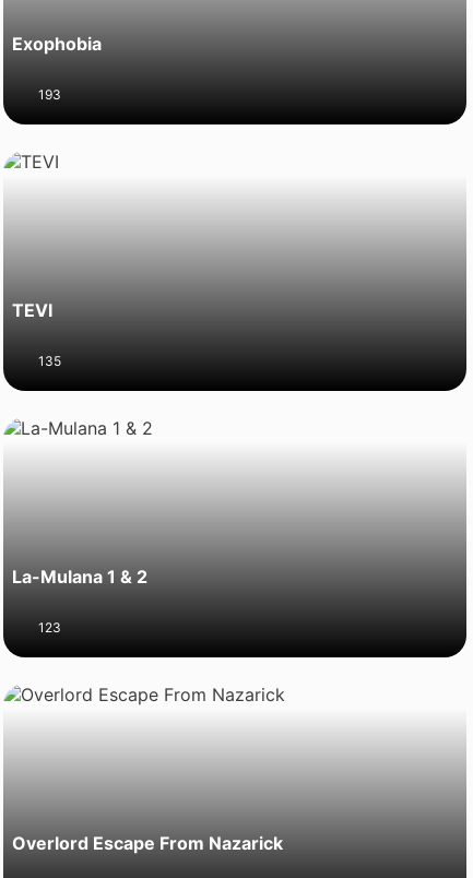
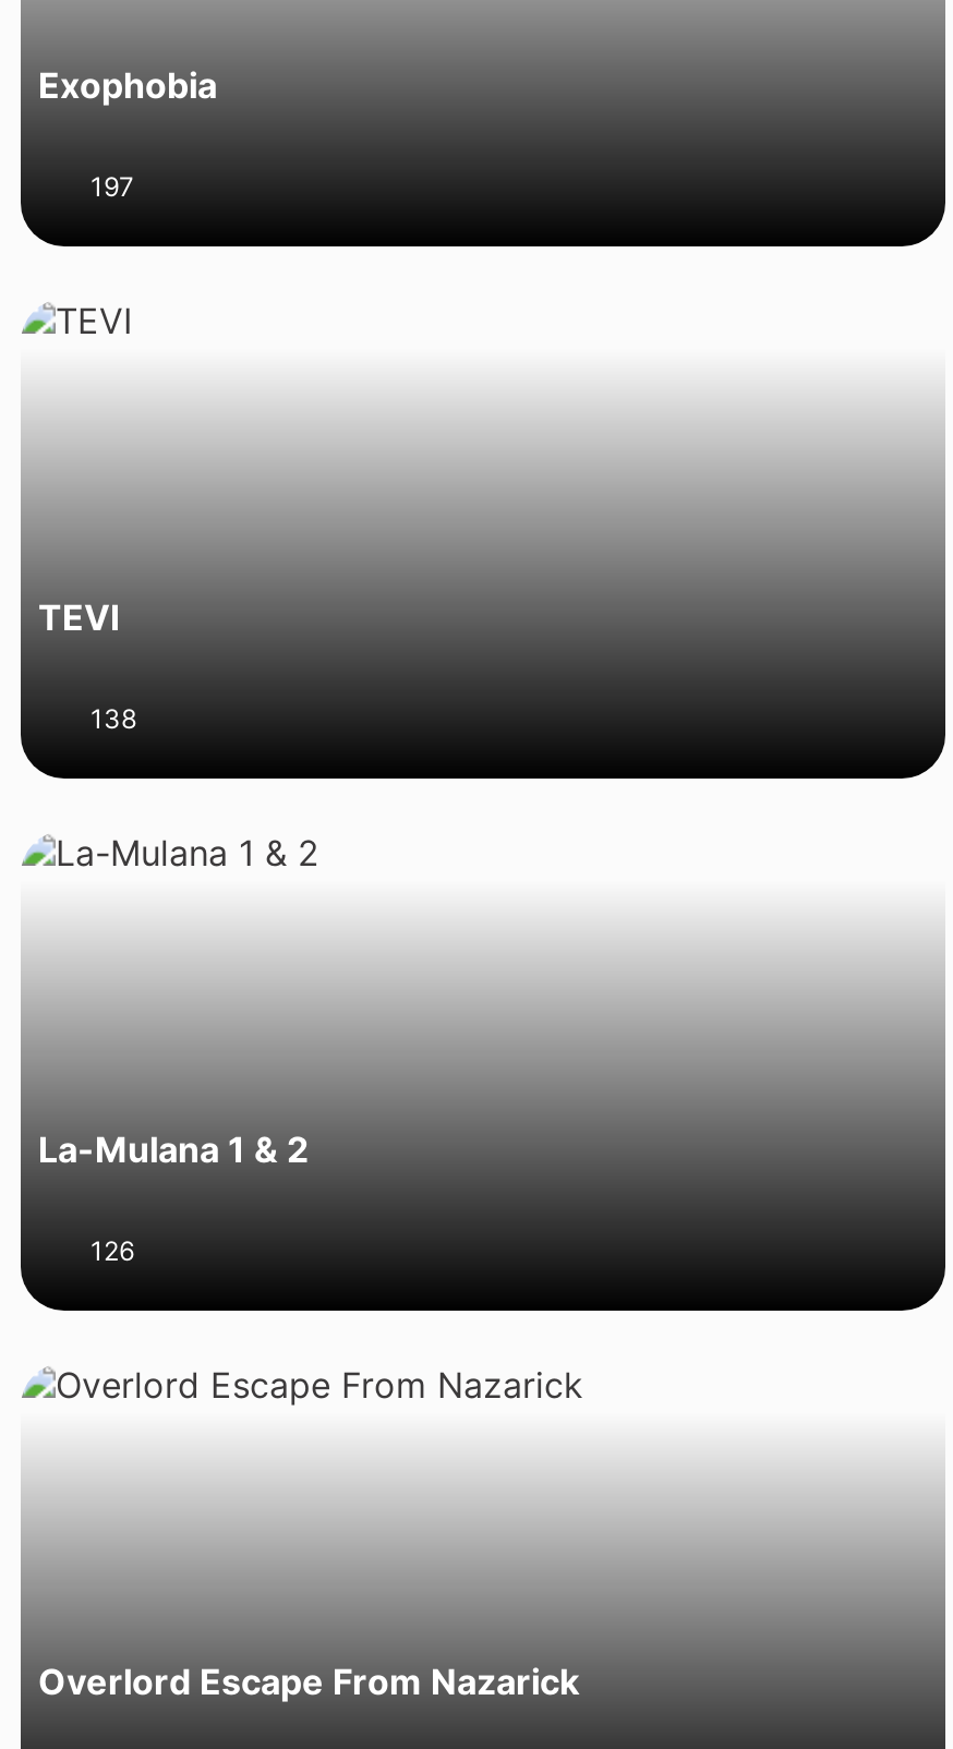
[38,86,61,103] 193 -> [91,170,134,203] 197
[38,353,61,369] 135 -> [91,702,136,735] 138
[38,619,61,636] 123 -> [91,1234,134,1267] 126

